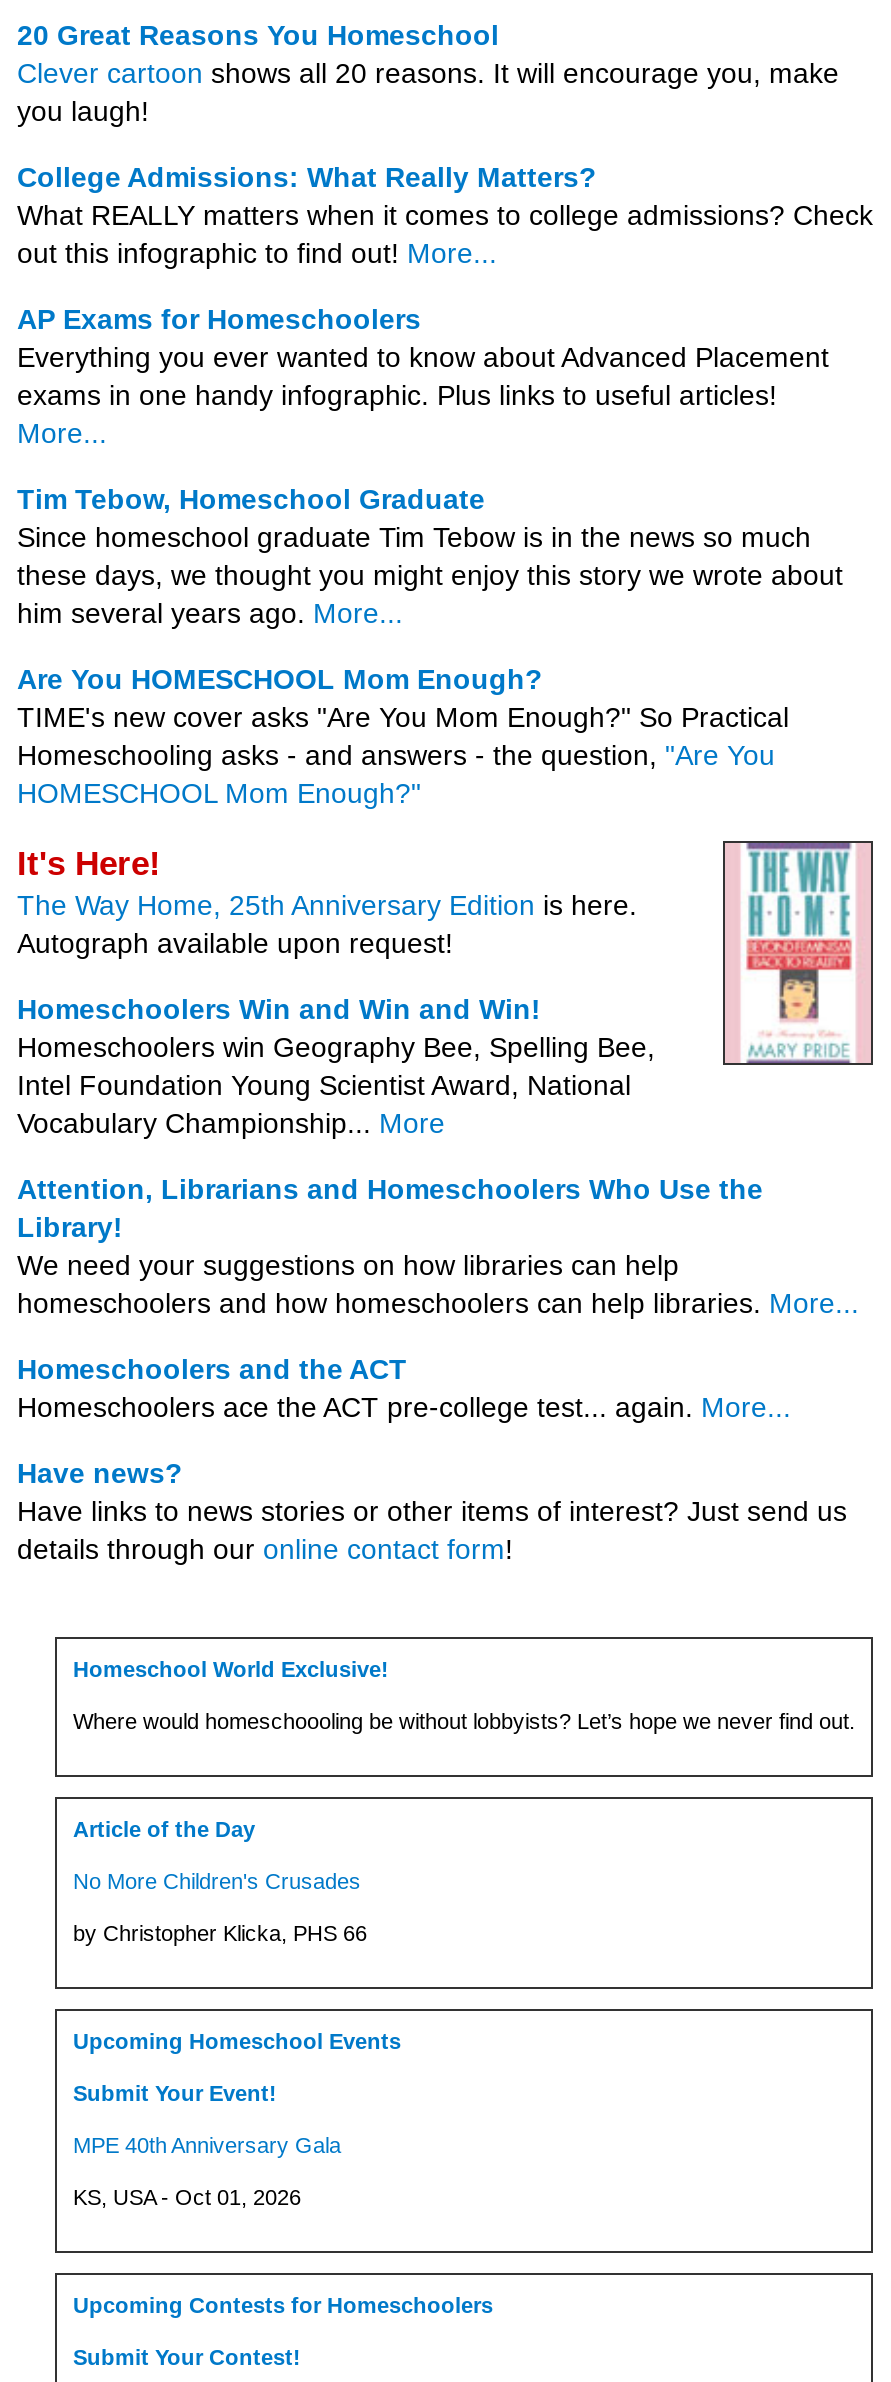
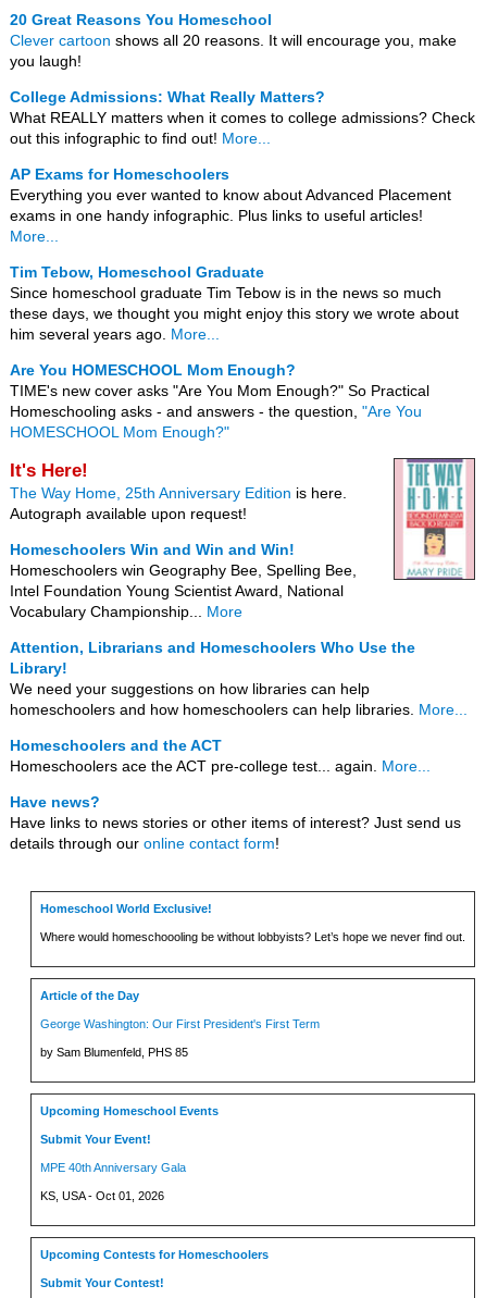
[73,1868,361,1892] No More Children's Crusades -> [40,1017,320,1030] George Washington: Our First President's First Term
[73,1920,367,1944] by Christopher Klicka, PHS 66 -> [40,1045,188,1058] by Sam Blumenfeld, PHS 85

